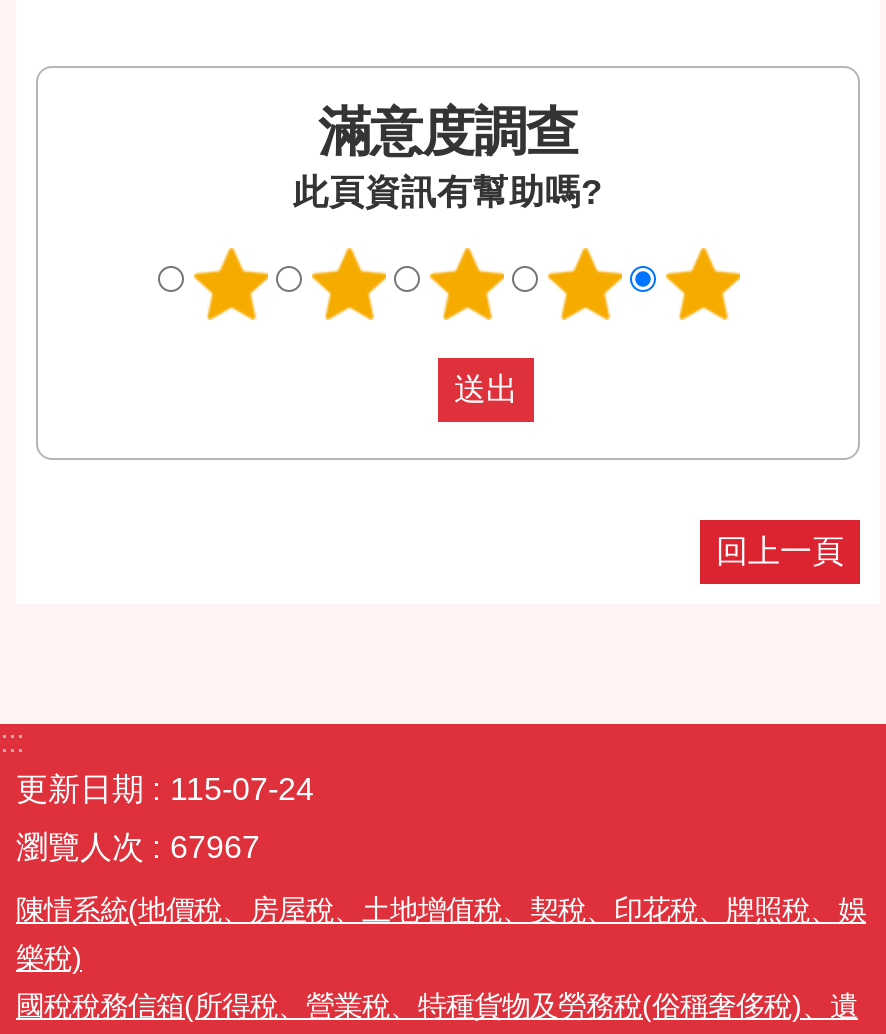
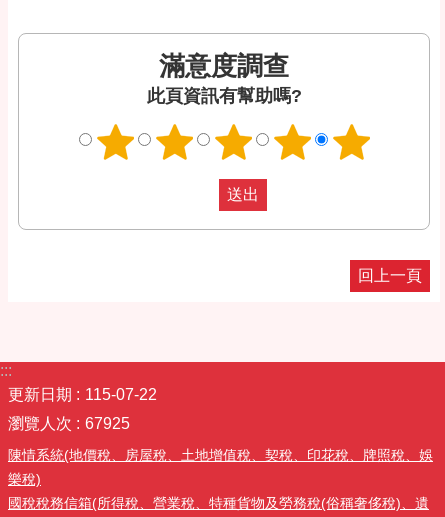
[170,772,314,806] 115-07-24 -> [85,386,157,403] 115-07-22
[170,830,260,864] 67967 -> [85,415,130,432] 67925

